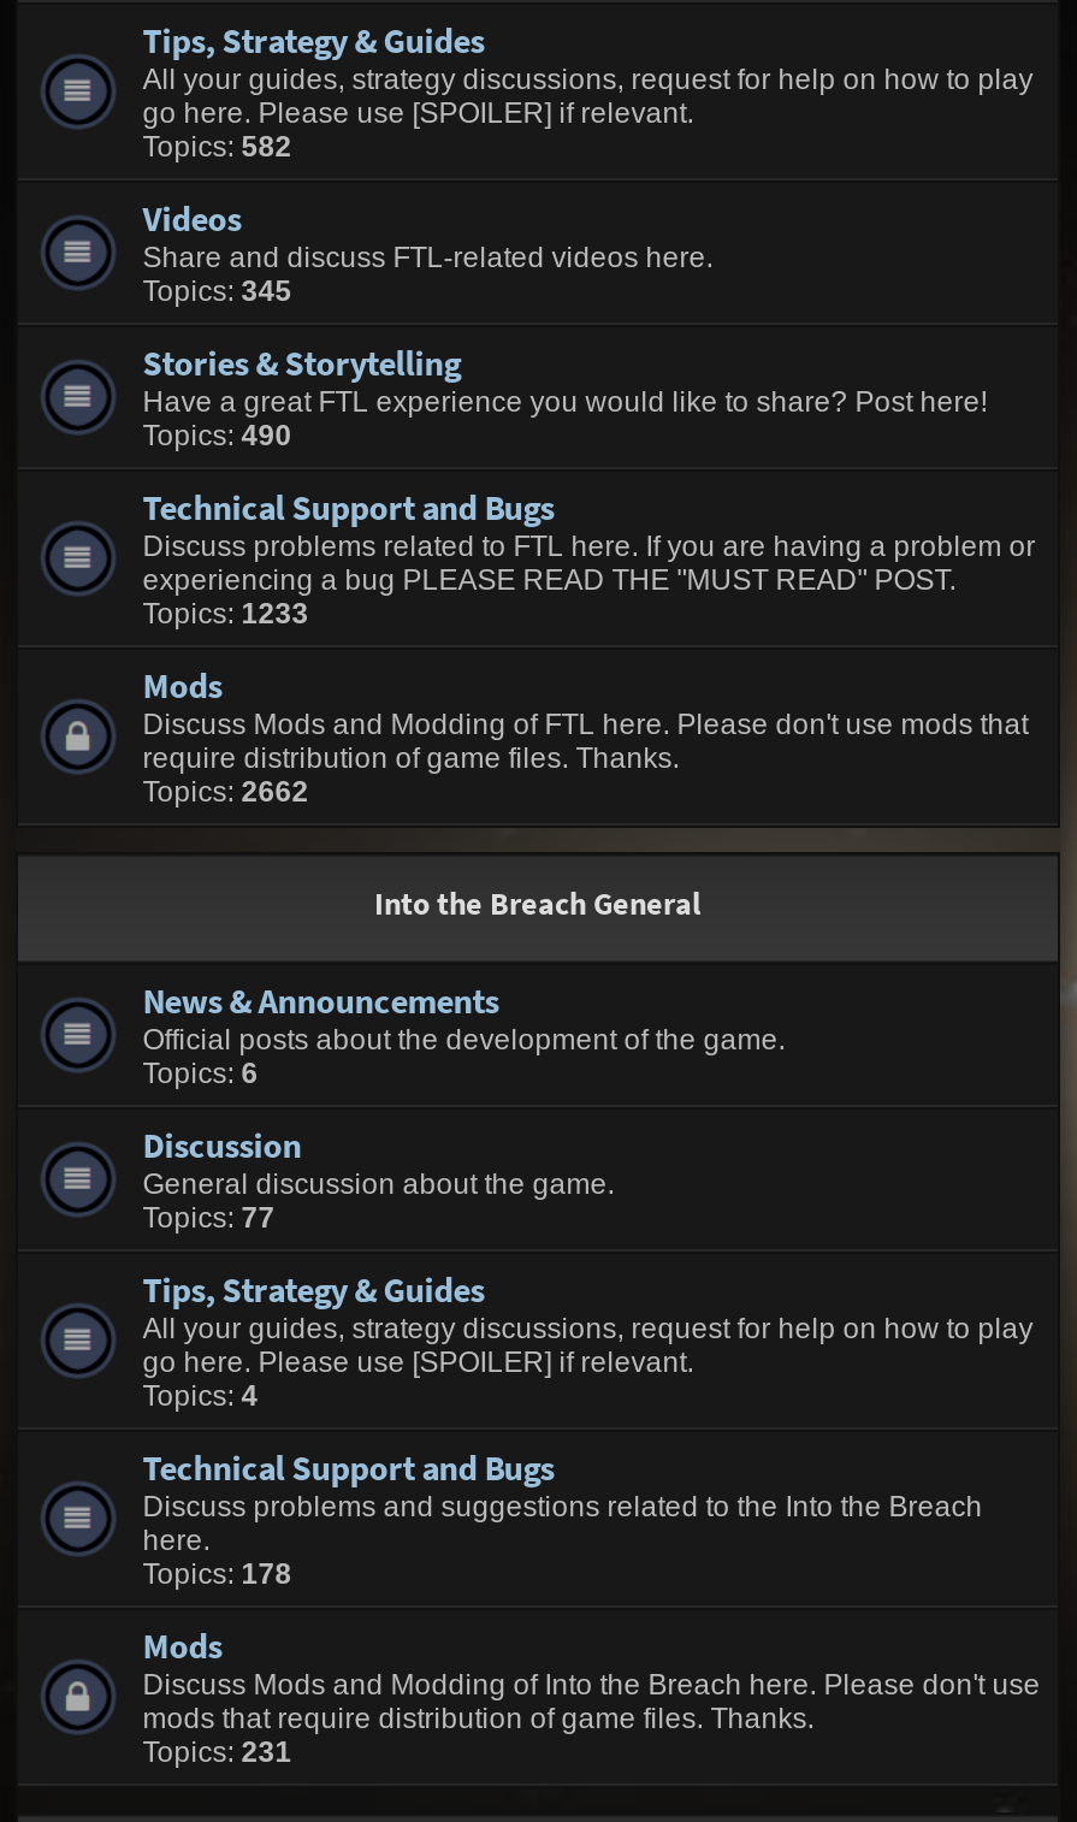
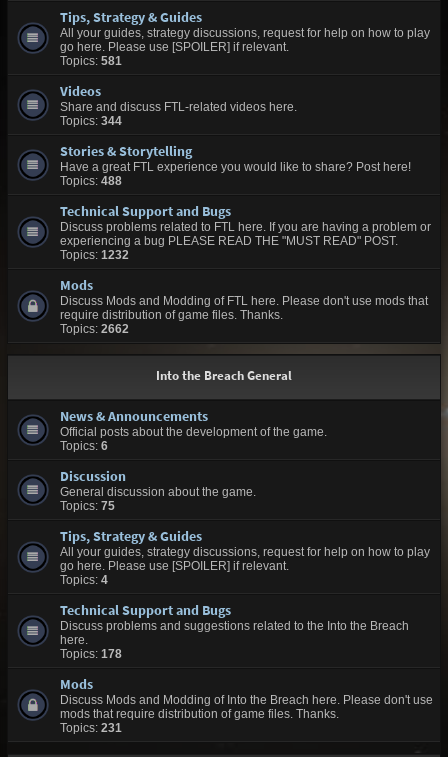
[142,130,292,164] Topics: 582 -> [60,54,122,68] Topics: 581
[142,274,292,308] Topics: 345 -> [60,114,122,128] Topics: 344
[142,419,292,452] Topics: 490 -> [60,174,122,188] Topics: 488
[142,597,309,631] Topics: 1233 -> [60,248,129,262] Topics: 1232
[142,1201,275,1235] Topics: 77 -> [60,499,115,513] Topics: 75

